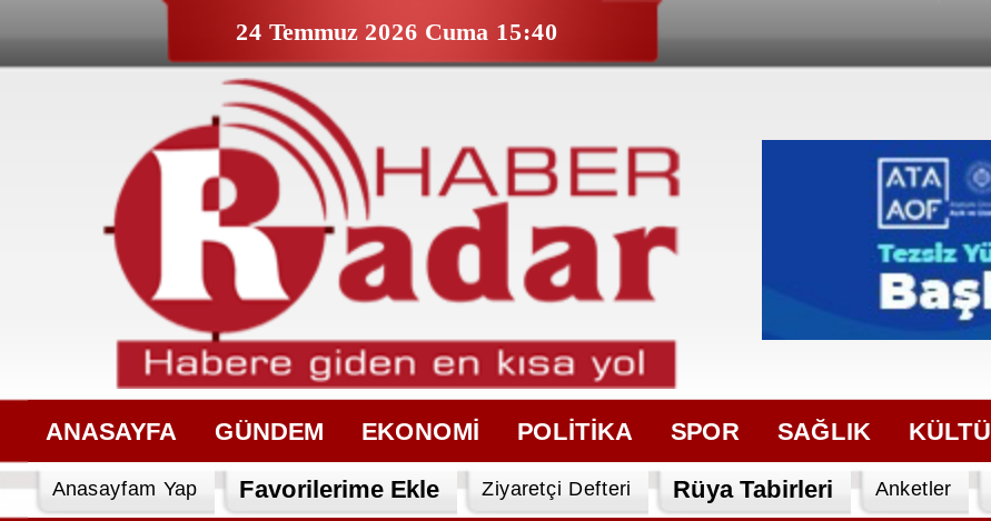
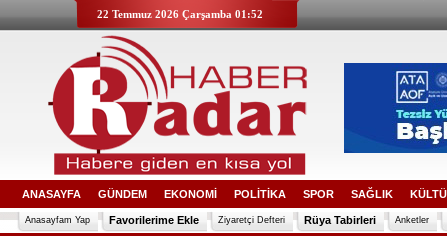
[236,18,558,44] 24 Temmuz 2026 Cuma 15:40 -> [97,8,263,20] 22 Temmuz 2026 Çarşamba 01:52

